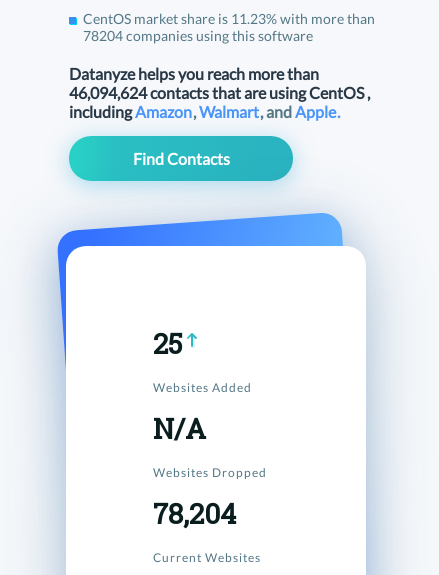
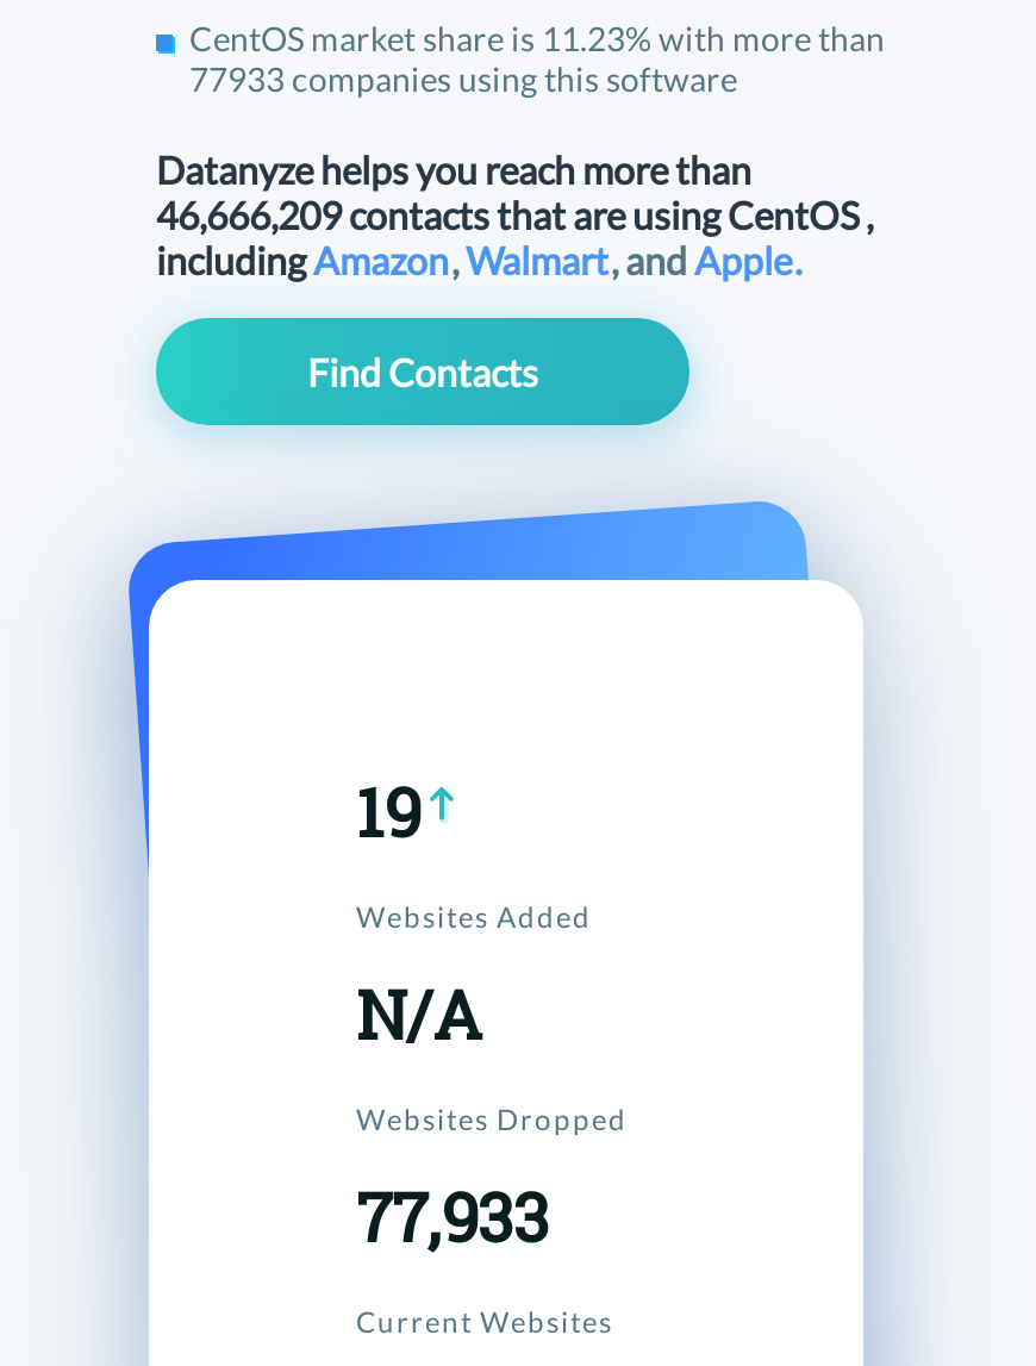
[83,27,313,44] 78204 companies using this software -> [189,58,737,99] 77933 companies using this software
[69,83,370,102] 46,094,624 contacts that are using CentOS, -> [156,192,873,237] 46,666,209 contacts that are using CentOS,
[153,324,183,361] 25 -> [356,767,420,855] 19
[153,494,236,531] 78,204 -> [356,1172,549,1260] 77,933

